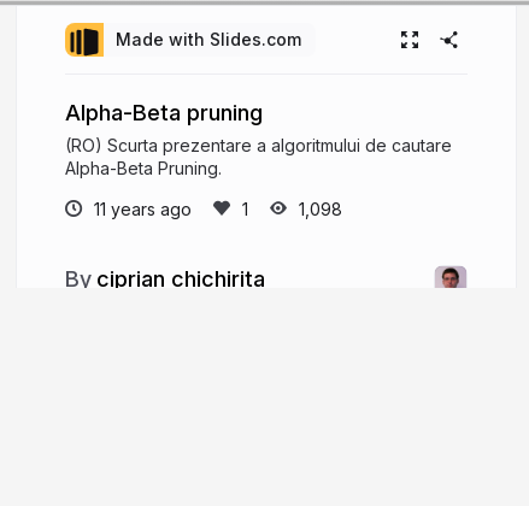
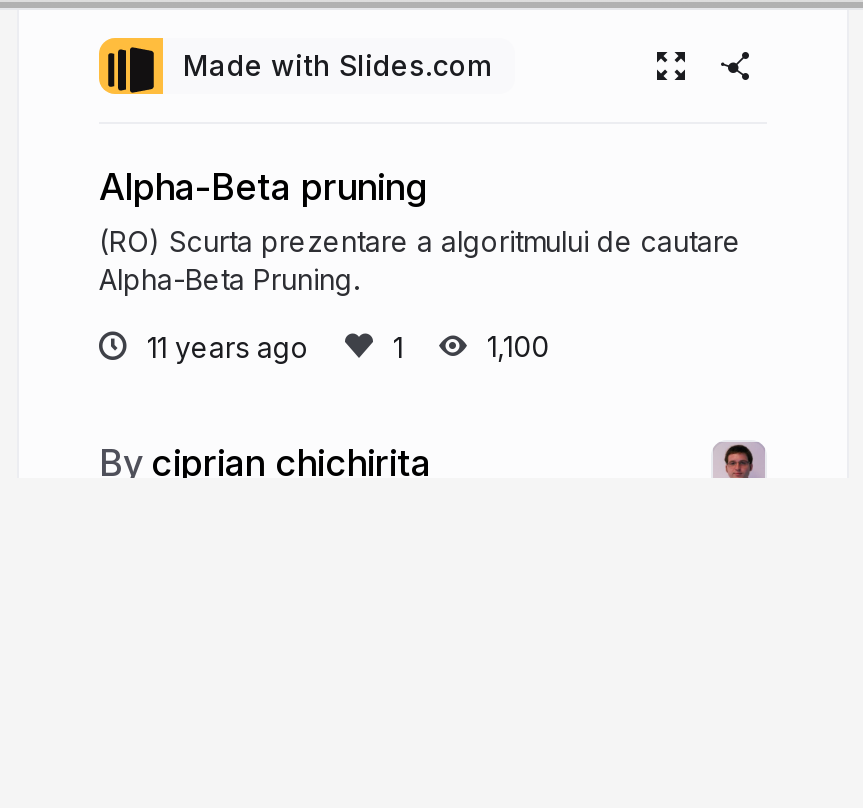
[299,198,342,219] 1,098 -> [487,329,549,363] 1,100

